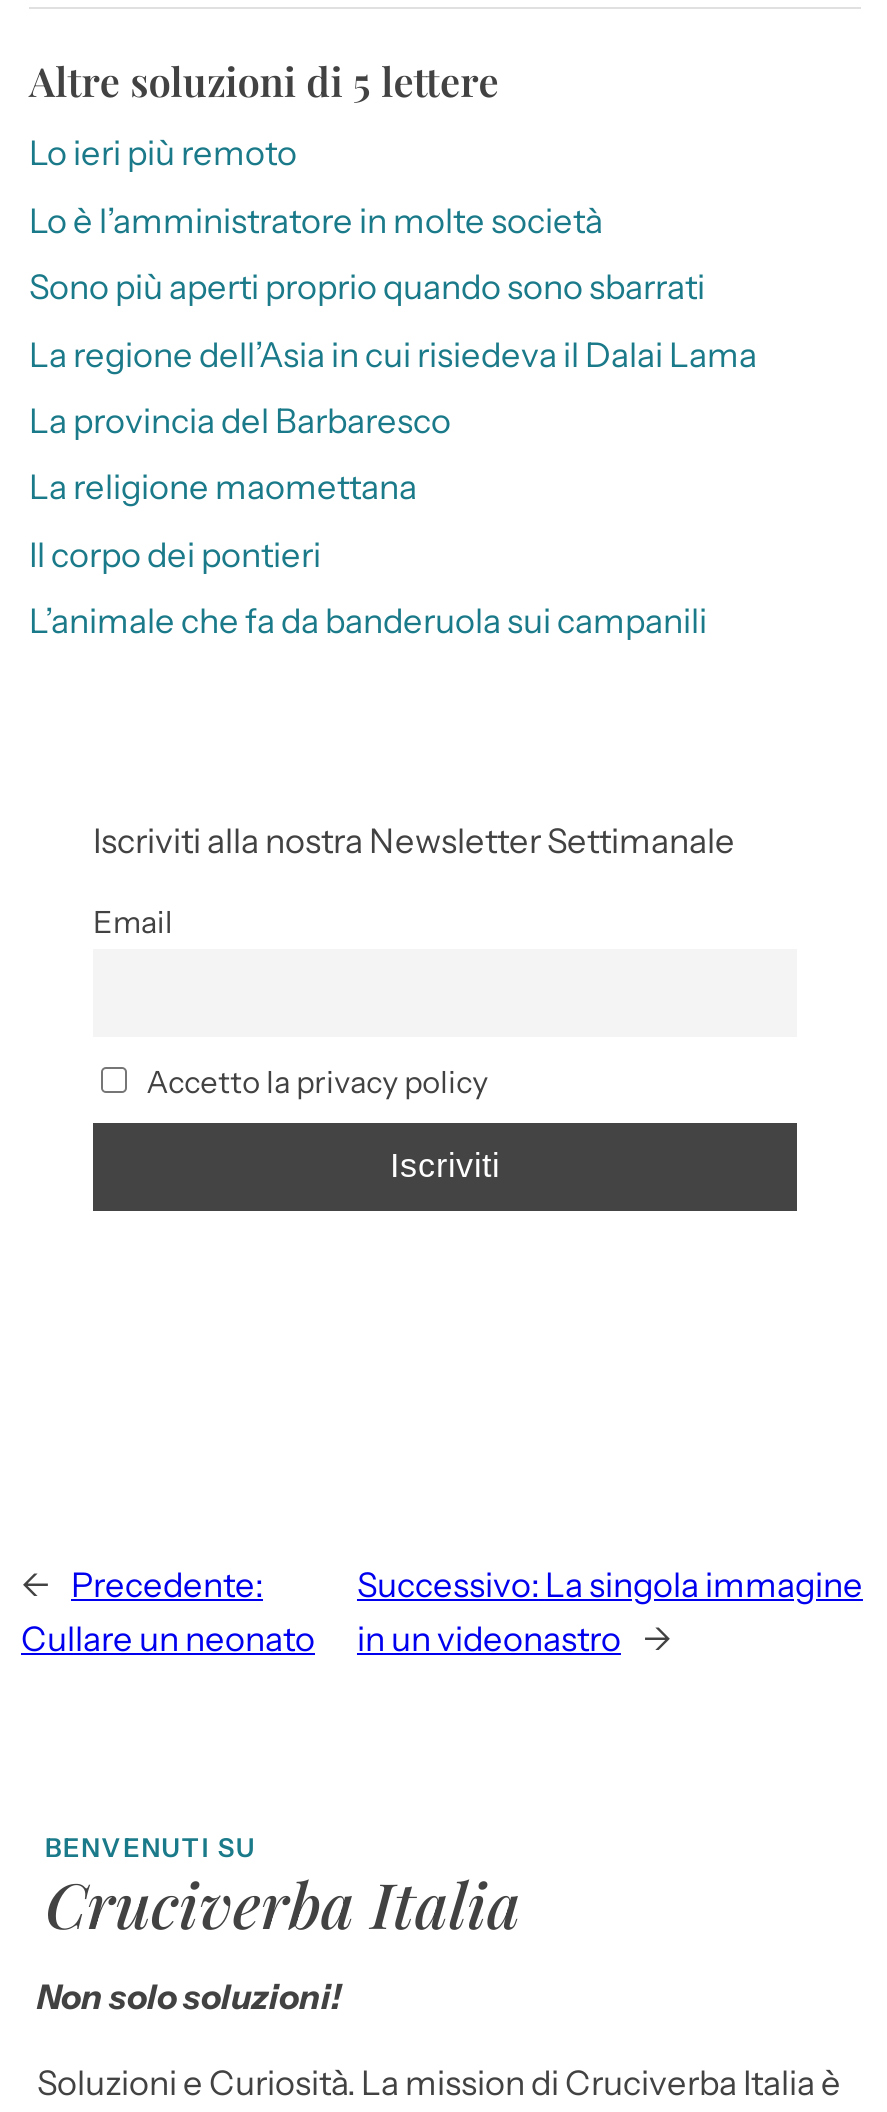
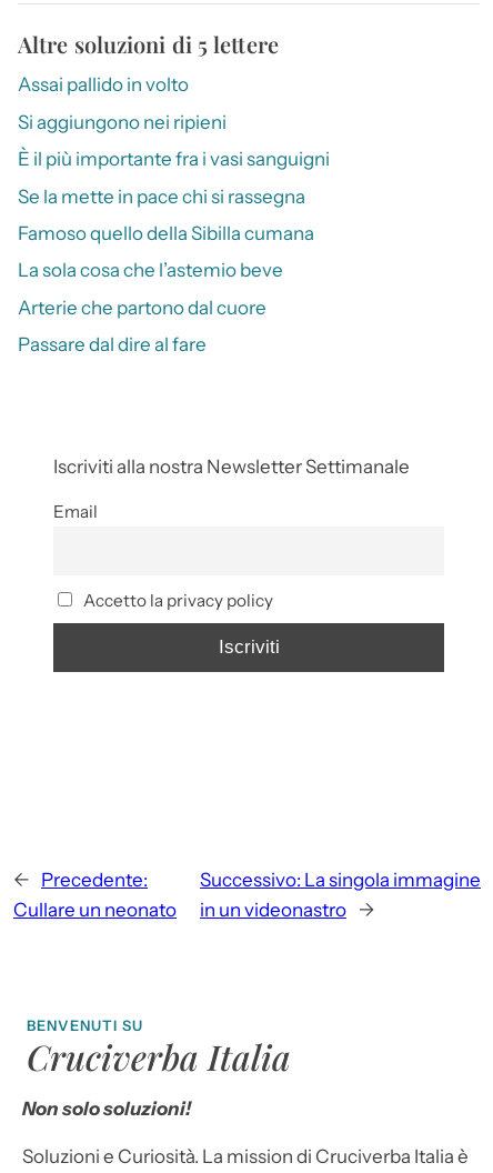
[29,134,297,174] Lo ieri più remoto -> [18,74,189,96] Assai pallido in volto
[29,201,603,241] Lo è l’amministratore in molte società -> [18,111,227,133] Si aggiungono nei ripieni
[29,267,705,307] Sono più aperti proprio quando sono sbarrati -> [18,148,330,170] È il più importante fra i vasi sanguigni
[29,334,757,374] La regione dell’Asia in cui risiedeva il Dalai Lama -> [18,185,305,207] Se la mette in pace chi si rassegna
[29,401,451,441] La provincia del Barbaresco -> [18,222,314,244] Famoso quello della Sibilla cumana
[29,468,417,508] La religione maomettana -> [18,259,283,281] La sola cosa che l’astemio beve
[29,534,321,574] Il corpo dei pontieri -> [18,296,266,318] Arterie che partono dal cuore
[29,601,707,641] L’animale che fa da banderuola sui campanili -> [18,333,207,356] Passare dal dire al fare

